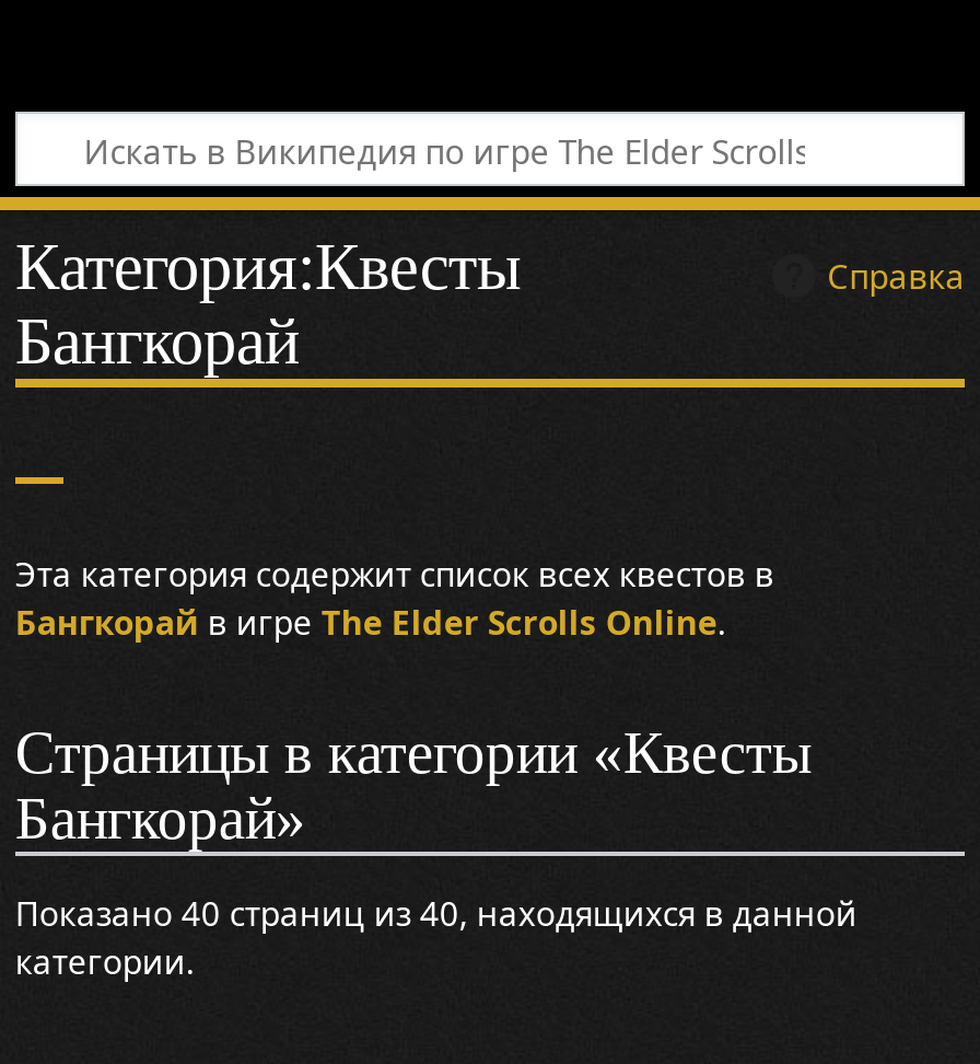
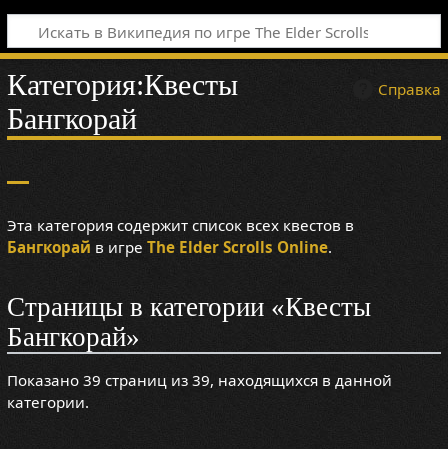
[15,892,857,936] Показано 40 страниц из 40, находящихся в данной -> [7,370,392,390] Показано 39 страниц из 39, находящихся в данной

